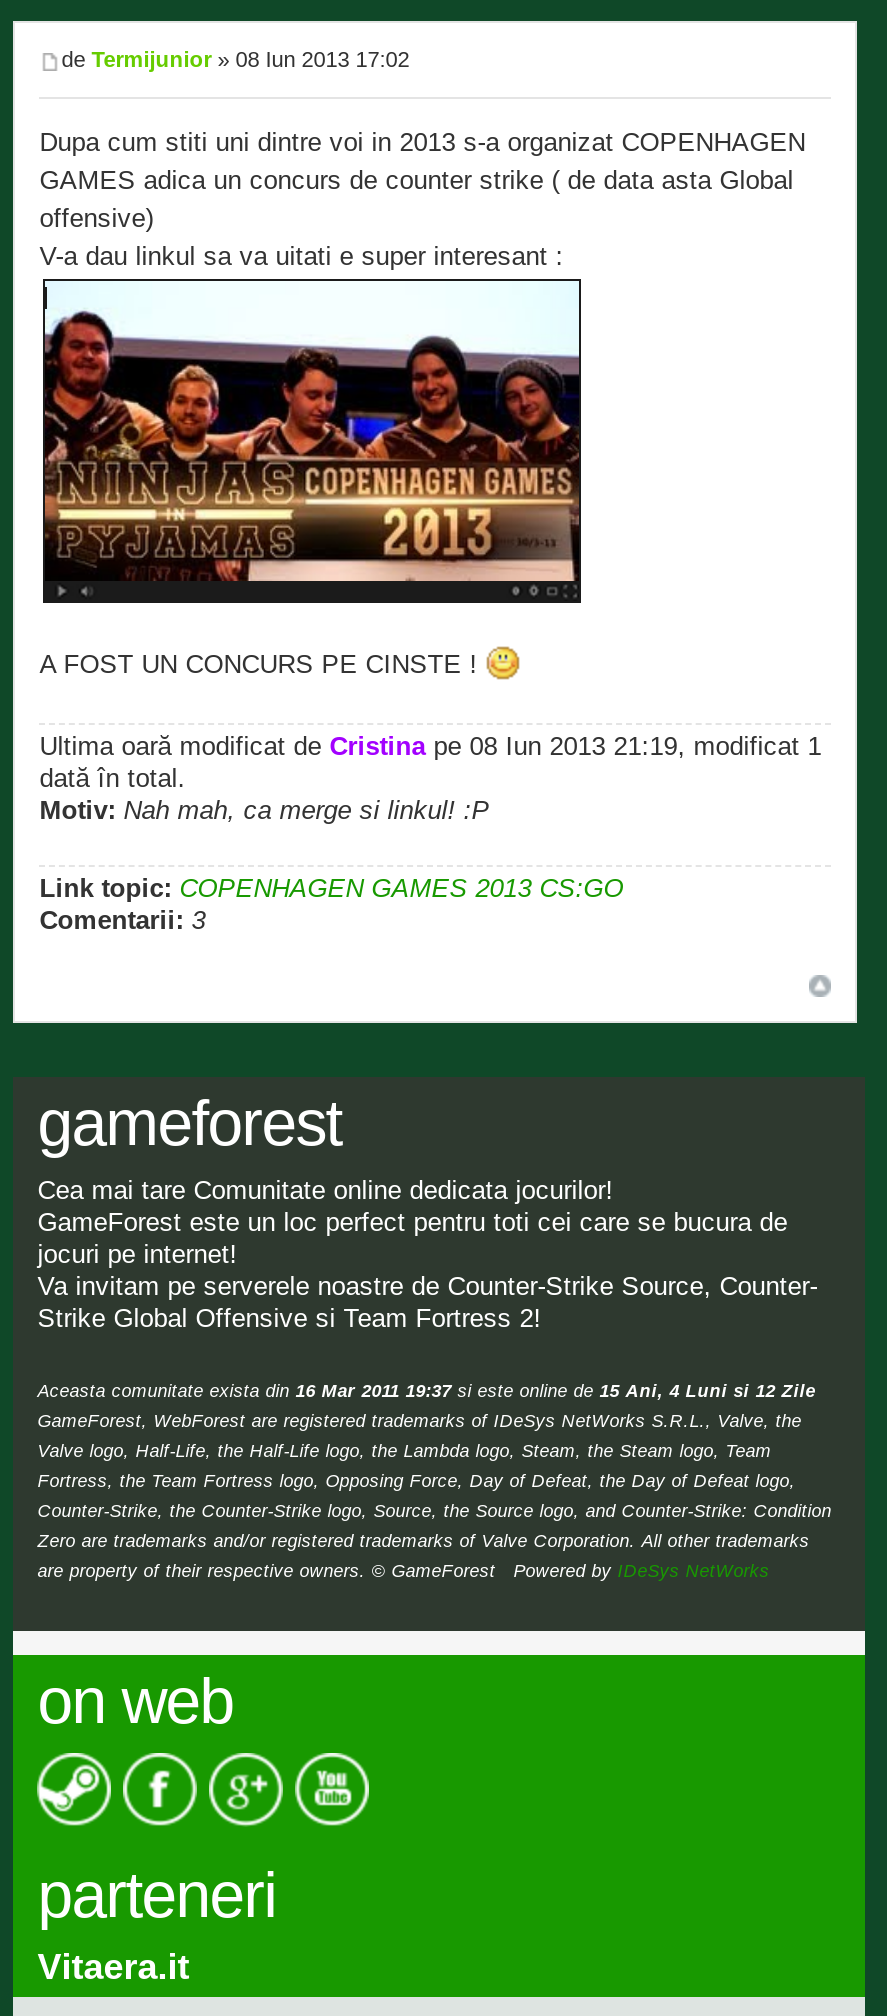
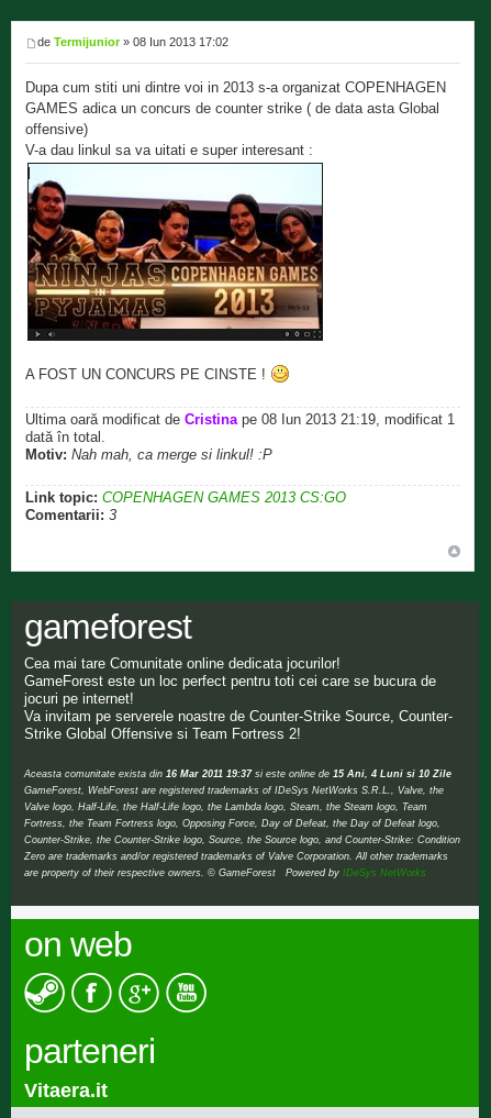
[37,1382,815,1402] Aceasta comunitate exista din 16 Mar 2011 19:37 si este online de 15 Ani, 4 Luni si 12 Zile -> [24,769,452,780] Aceasta comunitate exista din 16 Mar 2011 19:37 si este online de 15 Ani, 4 Luni si 10 Zile

